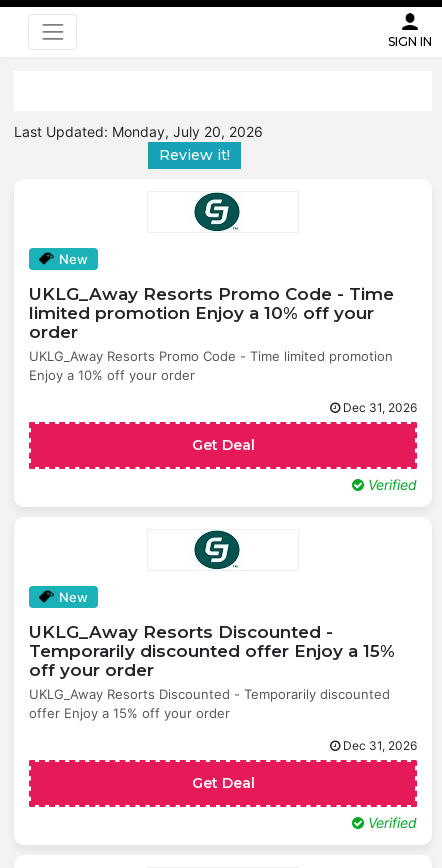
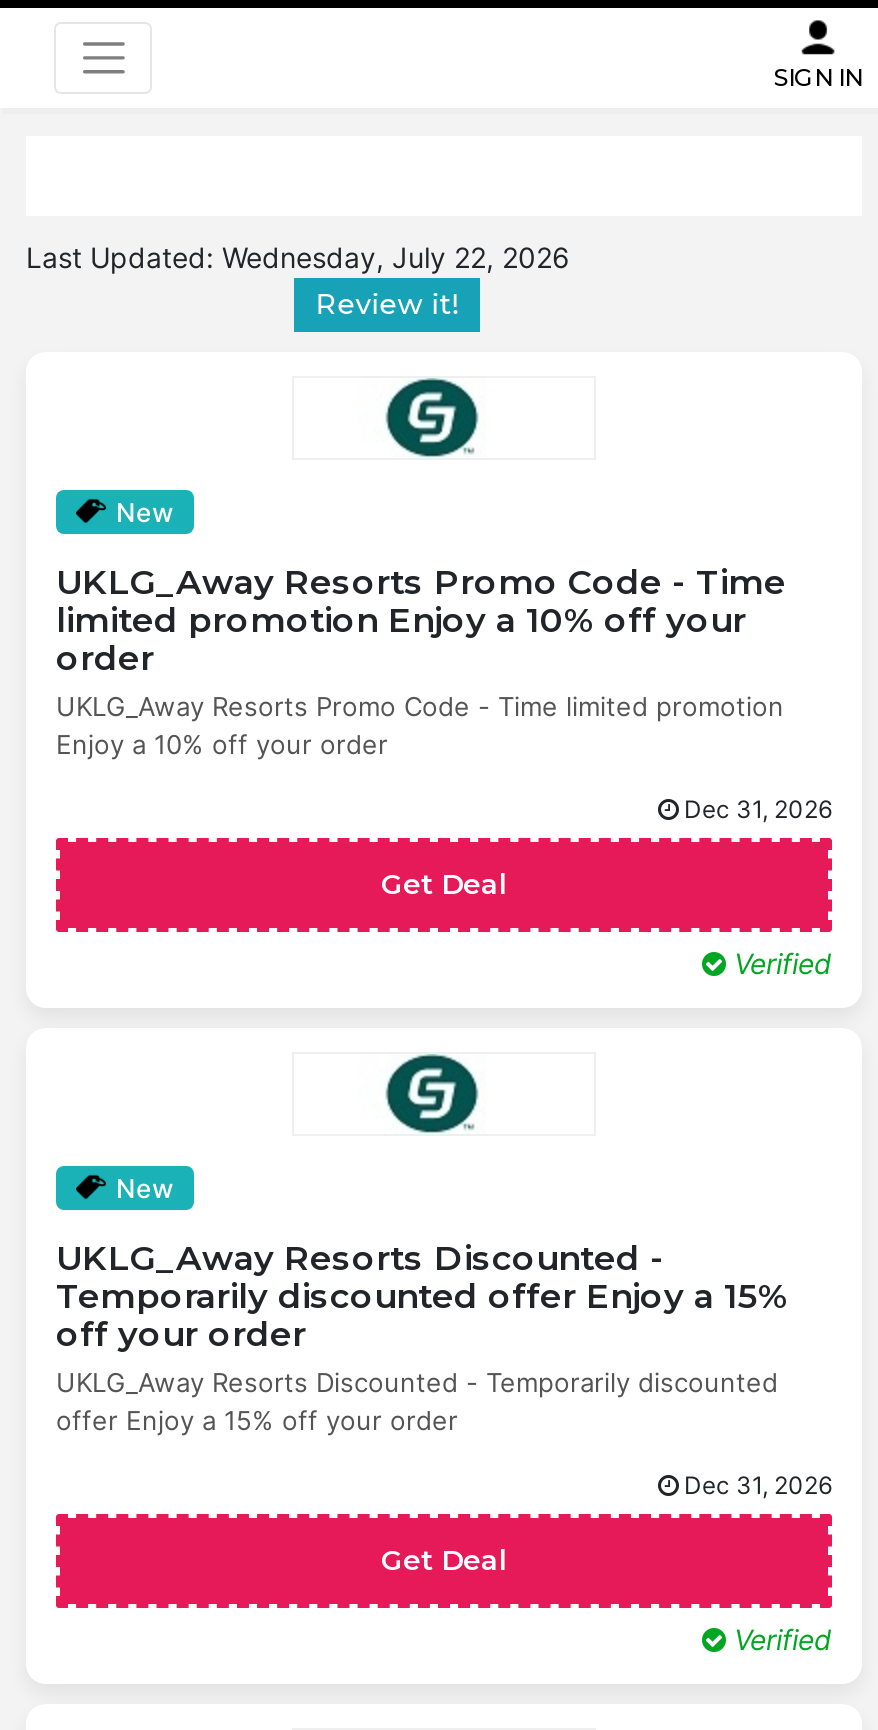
[14,123,263,140] Last Updated: Monday, July 20, 2026 -> [26,239,570,273] Last Updated: Wednesday, July 22, 2026

